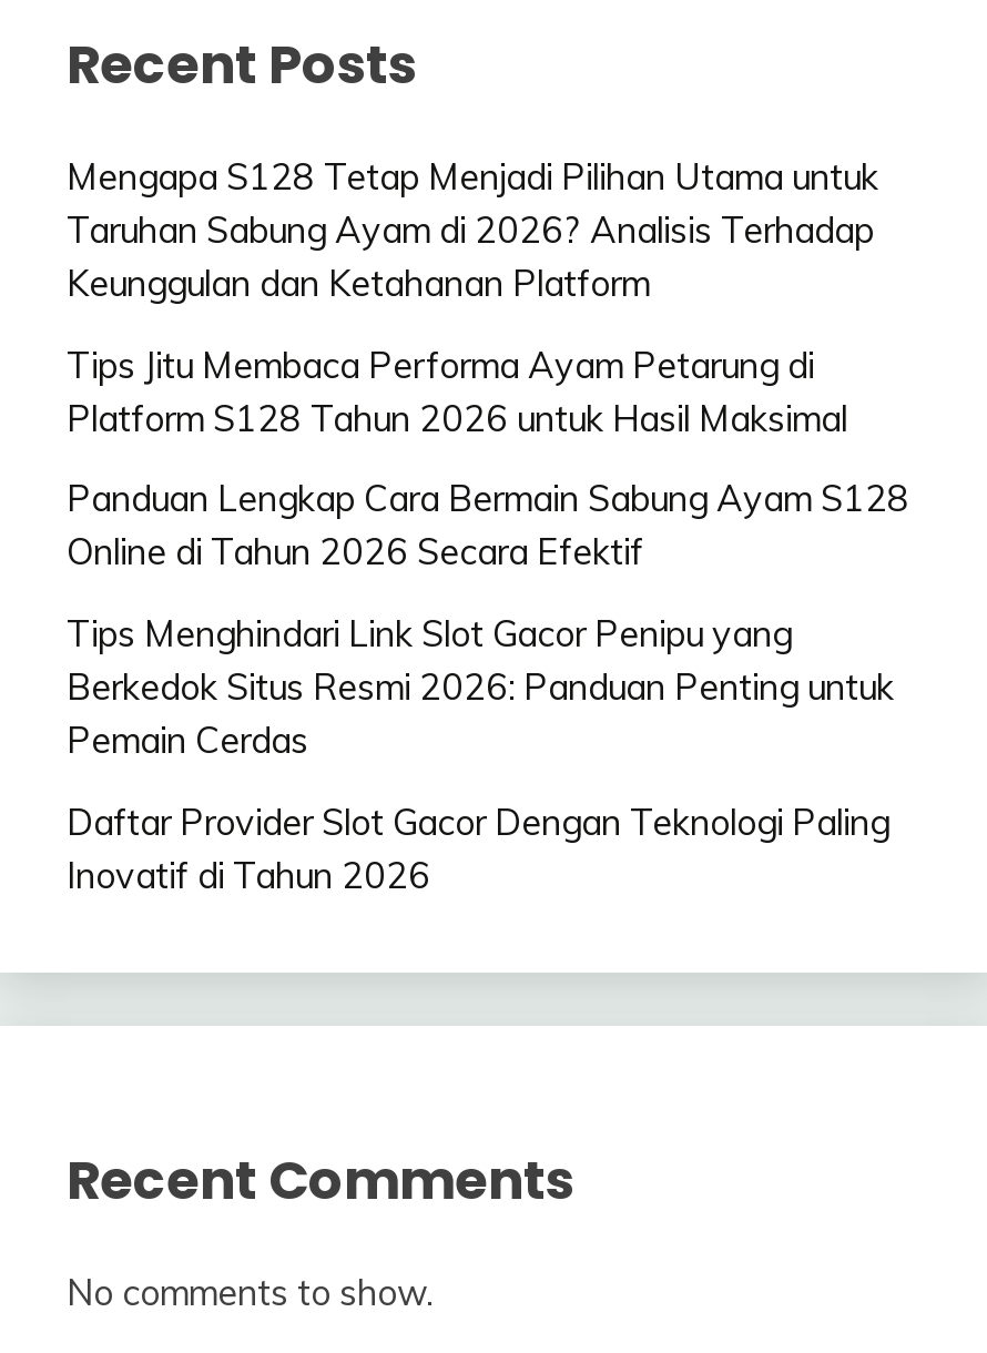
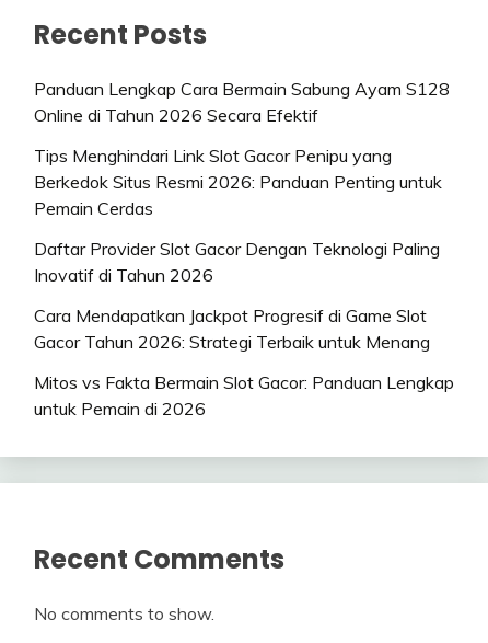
[67,154,878,440] Mengapa S128 Tetap Menjadi Pilihan Utama untuk | Taruhan Sabung Ayam di 2026? Analisis Terhadap | Keunggulan dan Ketahanan Platform | Tips Jitu Membaca Performa Ayam Petarung di | Platform S128 Tahun 2026 untuk Hasil Maksimal -> none
moved [67,477,909,897] -> [34,78,450,286]: Panduan Lengkap Cara Bermain Sabung Ayam S128 | Online di Tahun 2026 Secara Efektif | Tips Menghindari Link Slot Gacor Penipu yang | Berkedok Situs Resmi 2026: Panduan Penting untuk | Pemain Cerdas | Daftar Provider Slot Gacor Dengan Teknologi Paling | Inovatif di Tahun 2026
none -> [34,304,454,419] Cara Mendapatkan Jackpot Progresif di Game Slot | Gacor Tahun 2026: Strategi Terbaik untuk Menang | Mitos vs Fakta Bermain Slot Gacor: Panduan Lengkap | untuk Pemain di 2026

